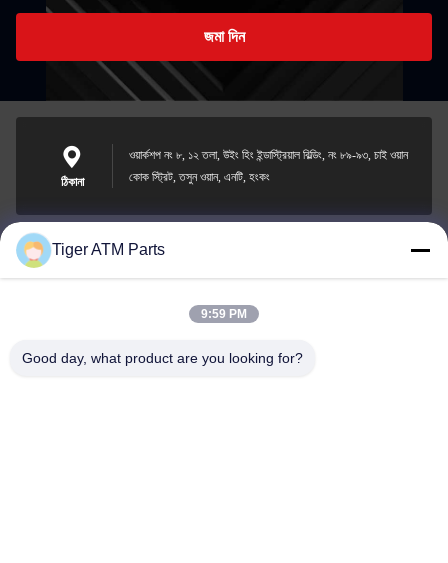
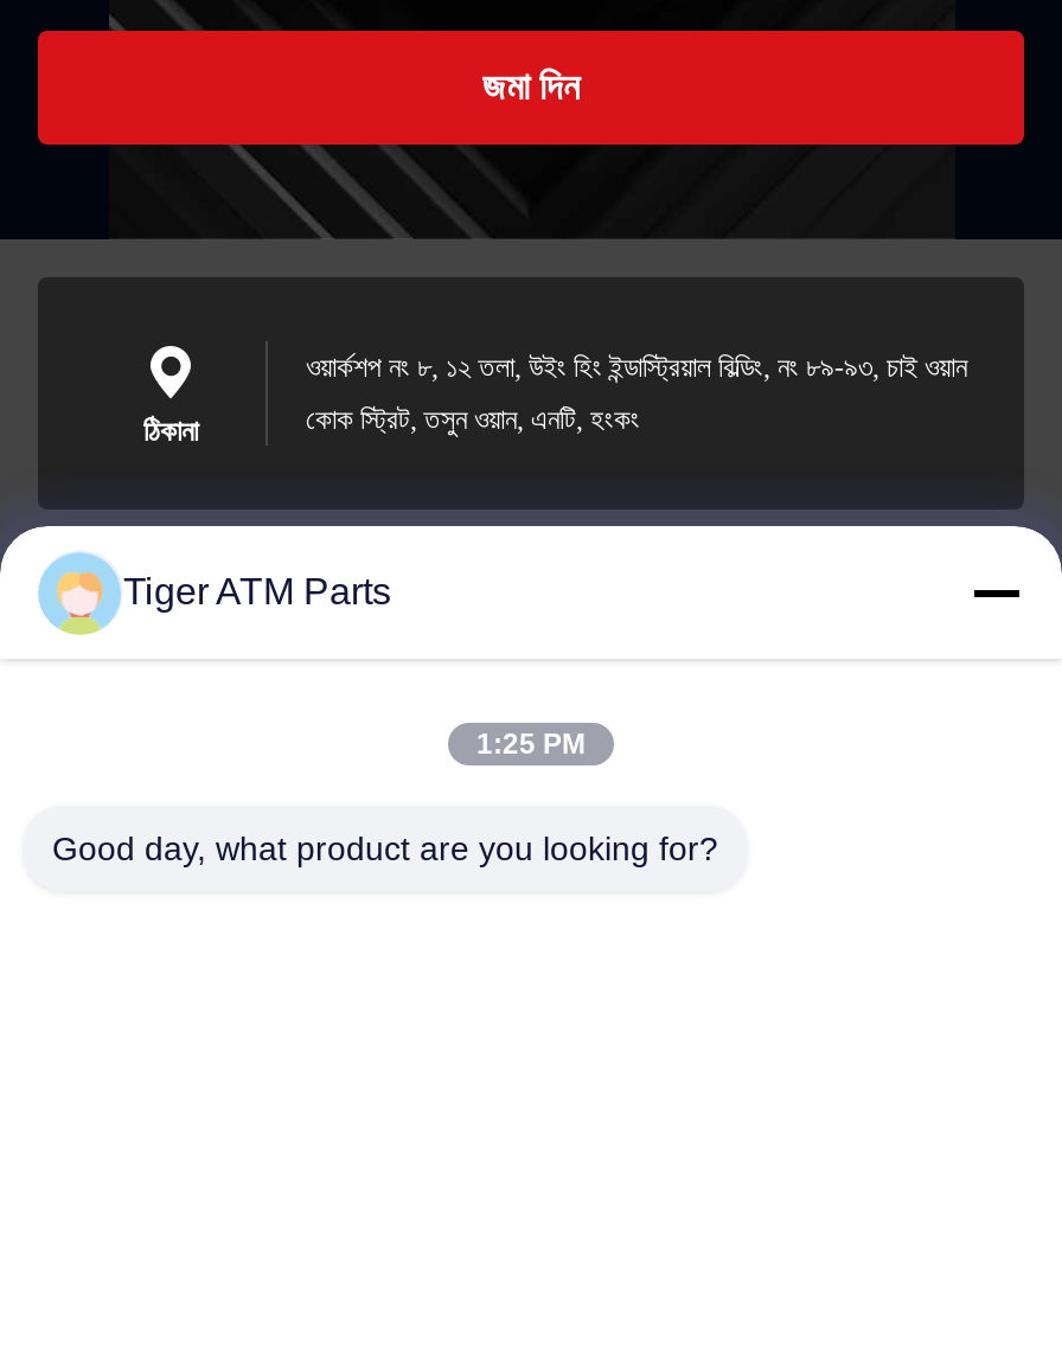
[201,307,247,321] 9:59 PM -> [476,728,586,761] 1:25 PM

